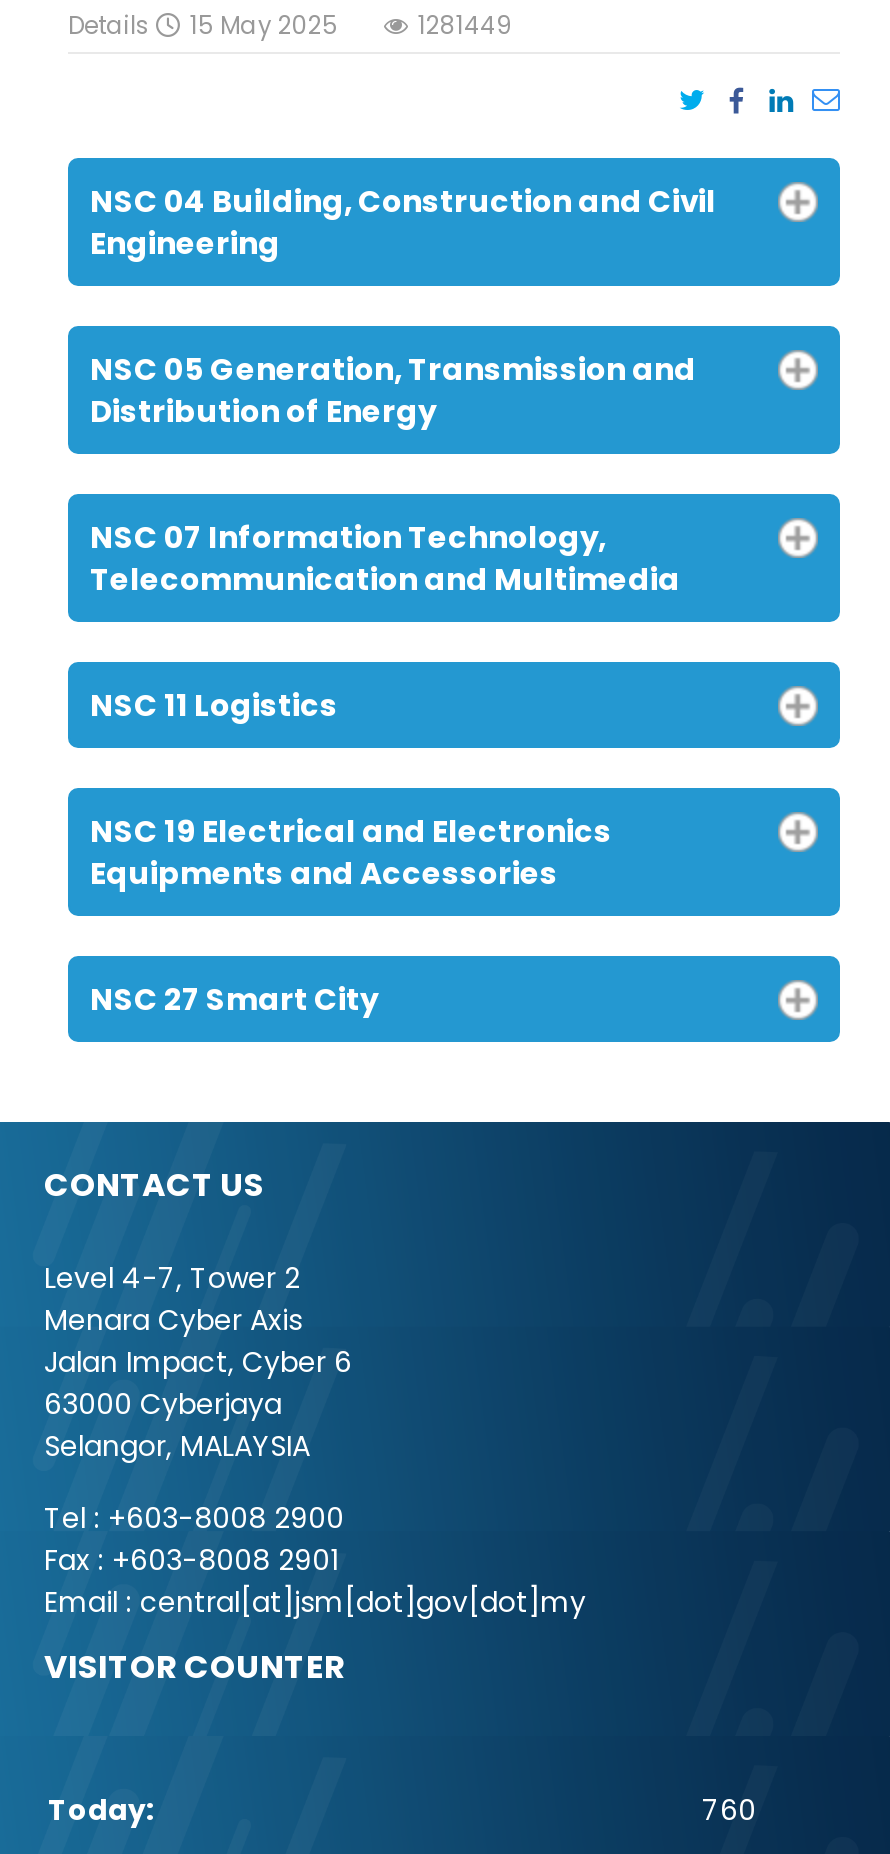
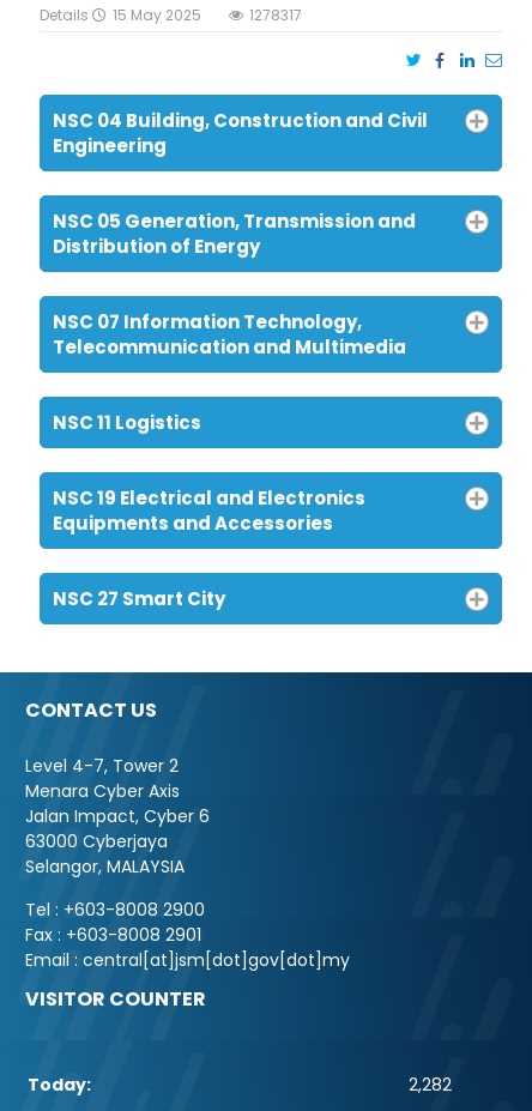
[418,7,512,41] 1281449 -> [249,4,302,25] 1278317
[702,1789,756,1829] 760 -> [409,1072,452,1096] 2,282

